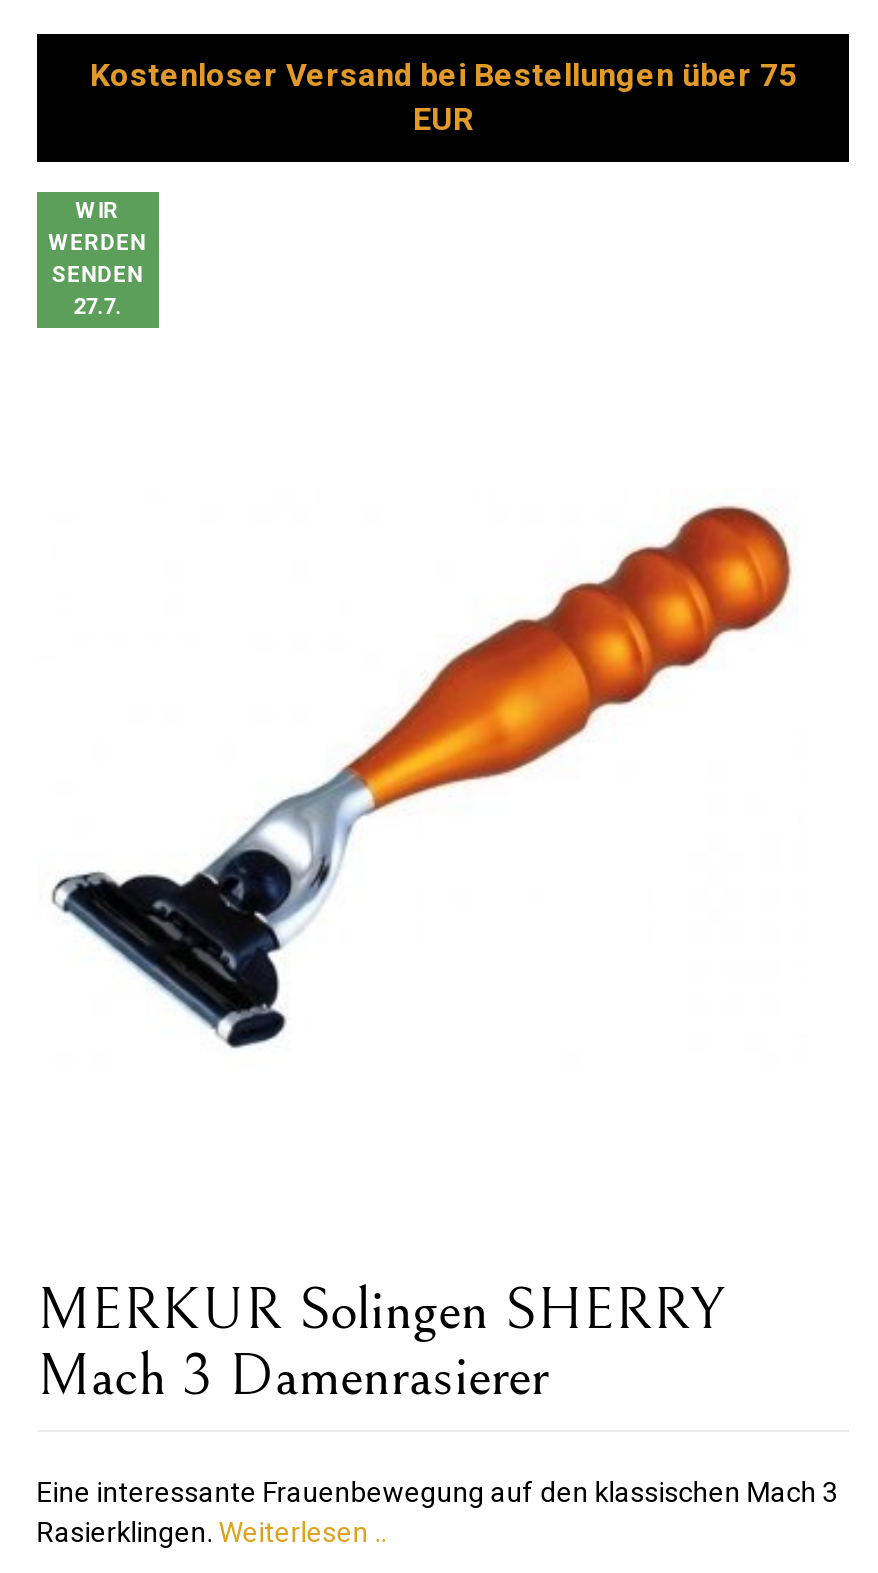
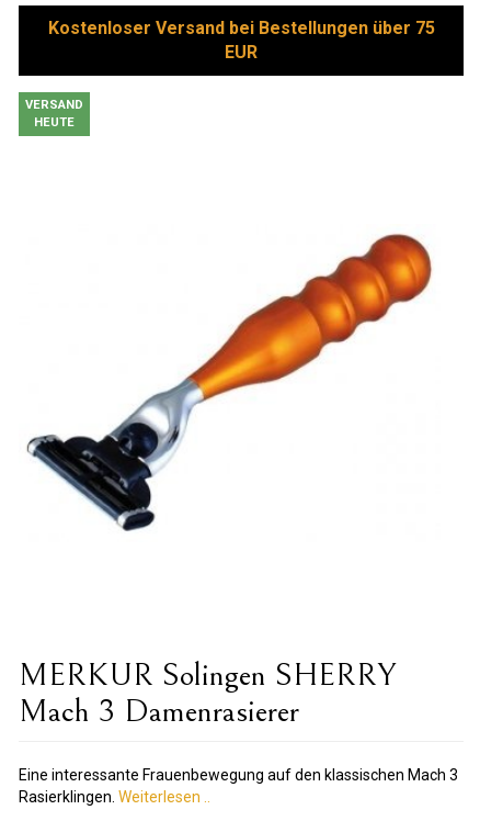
[48,198,146,320] WIR | WERDEN | SENDEN | 27.7. -> [25,98,83,130] VERSAND | HEUTE

